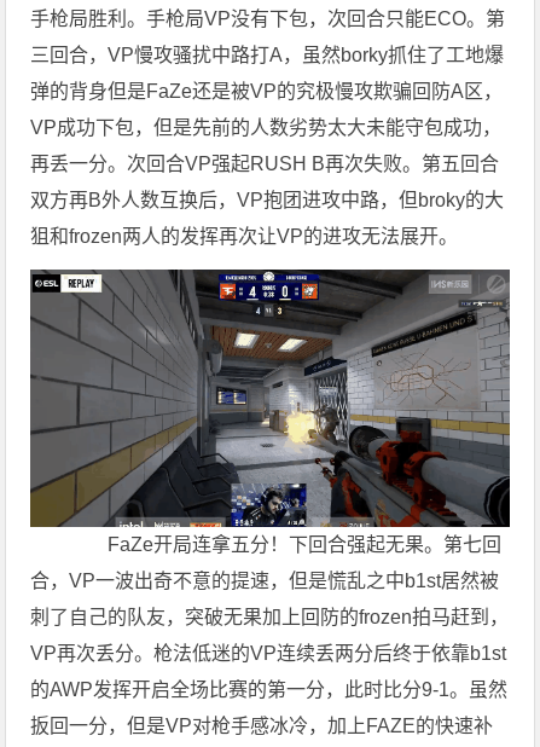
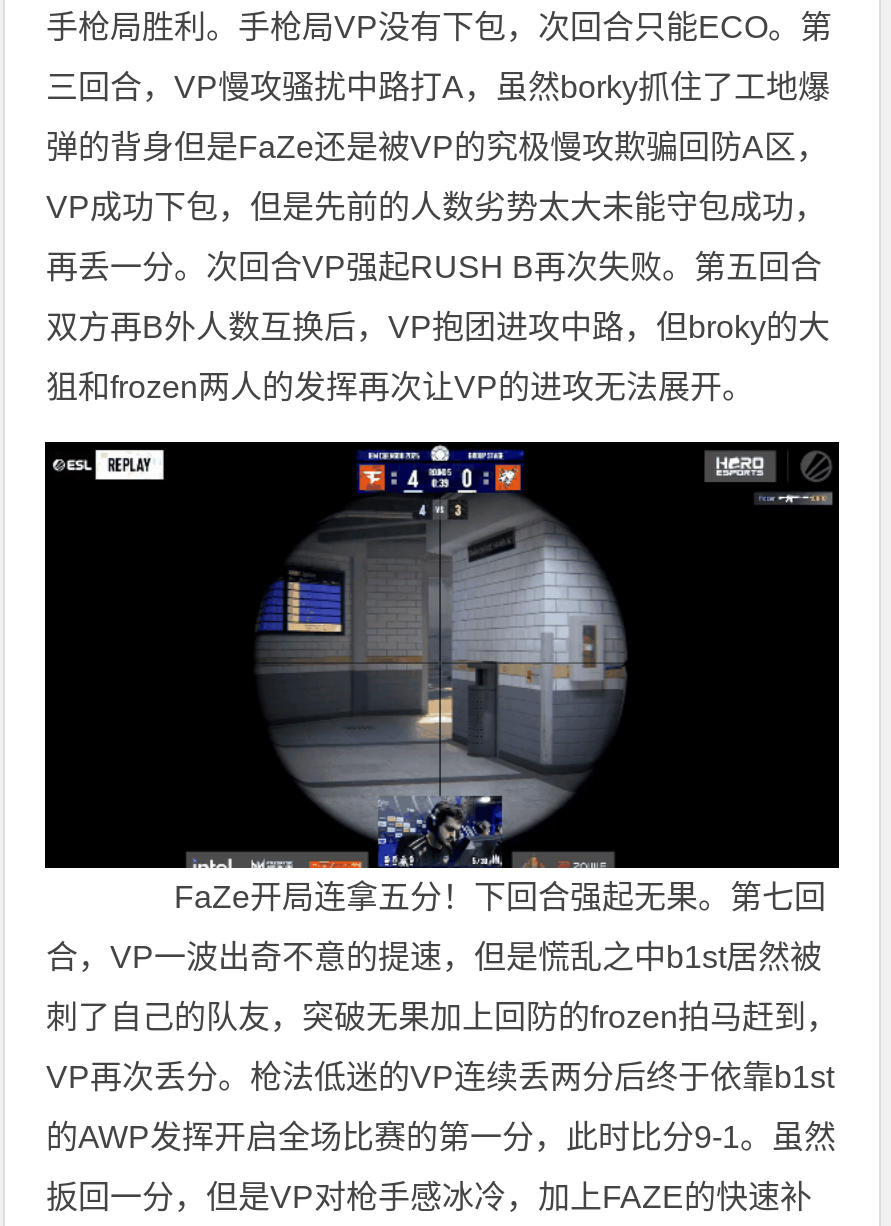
[29,268,511,528] [image] -> [47,442,841,870] [image]

